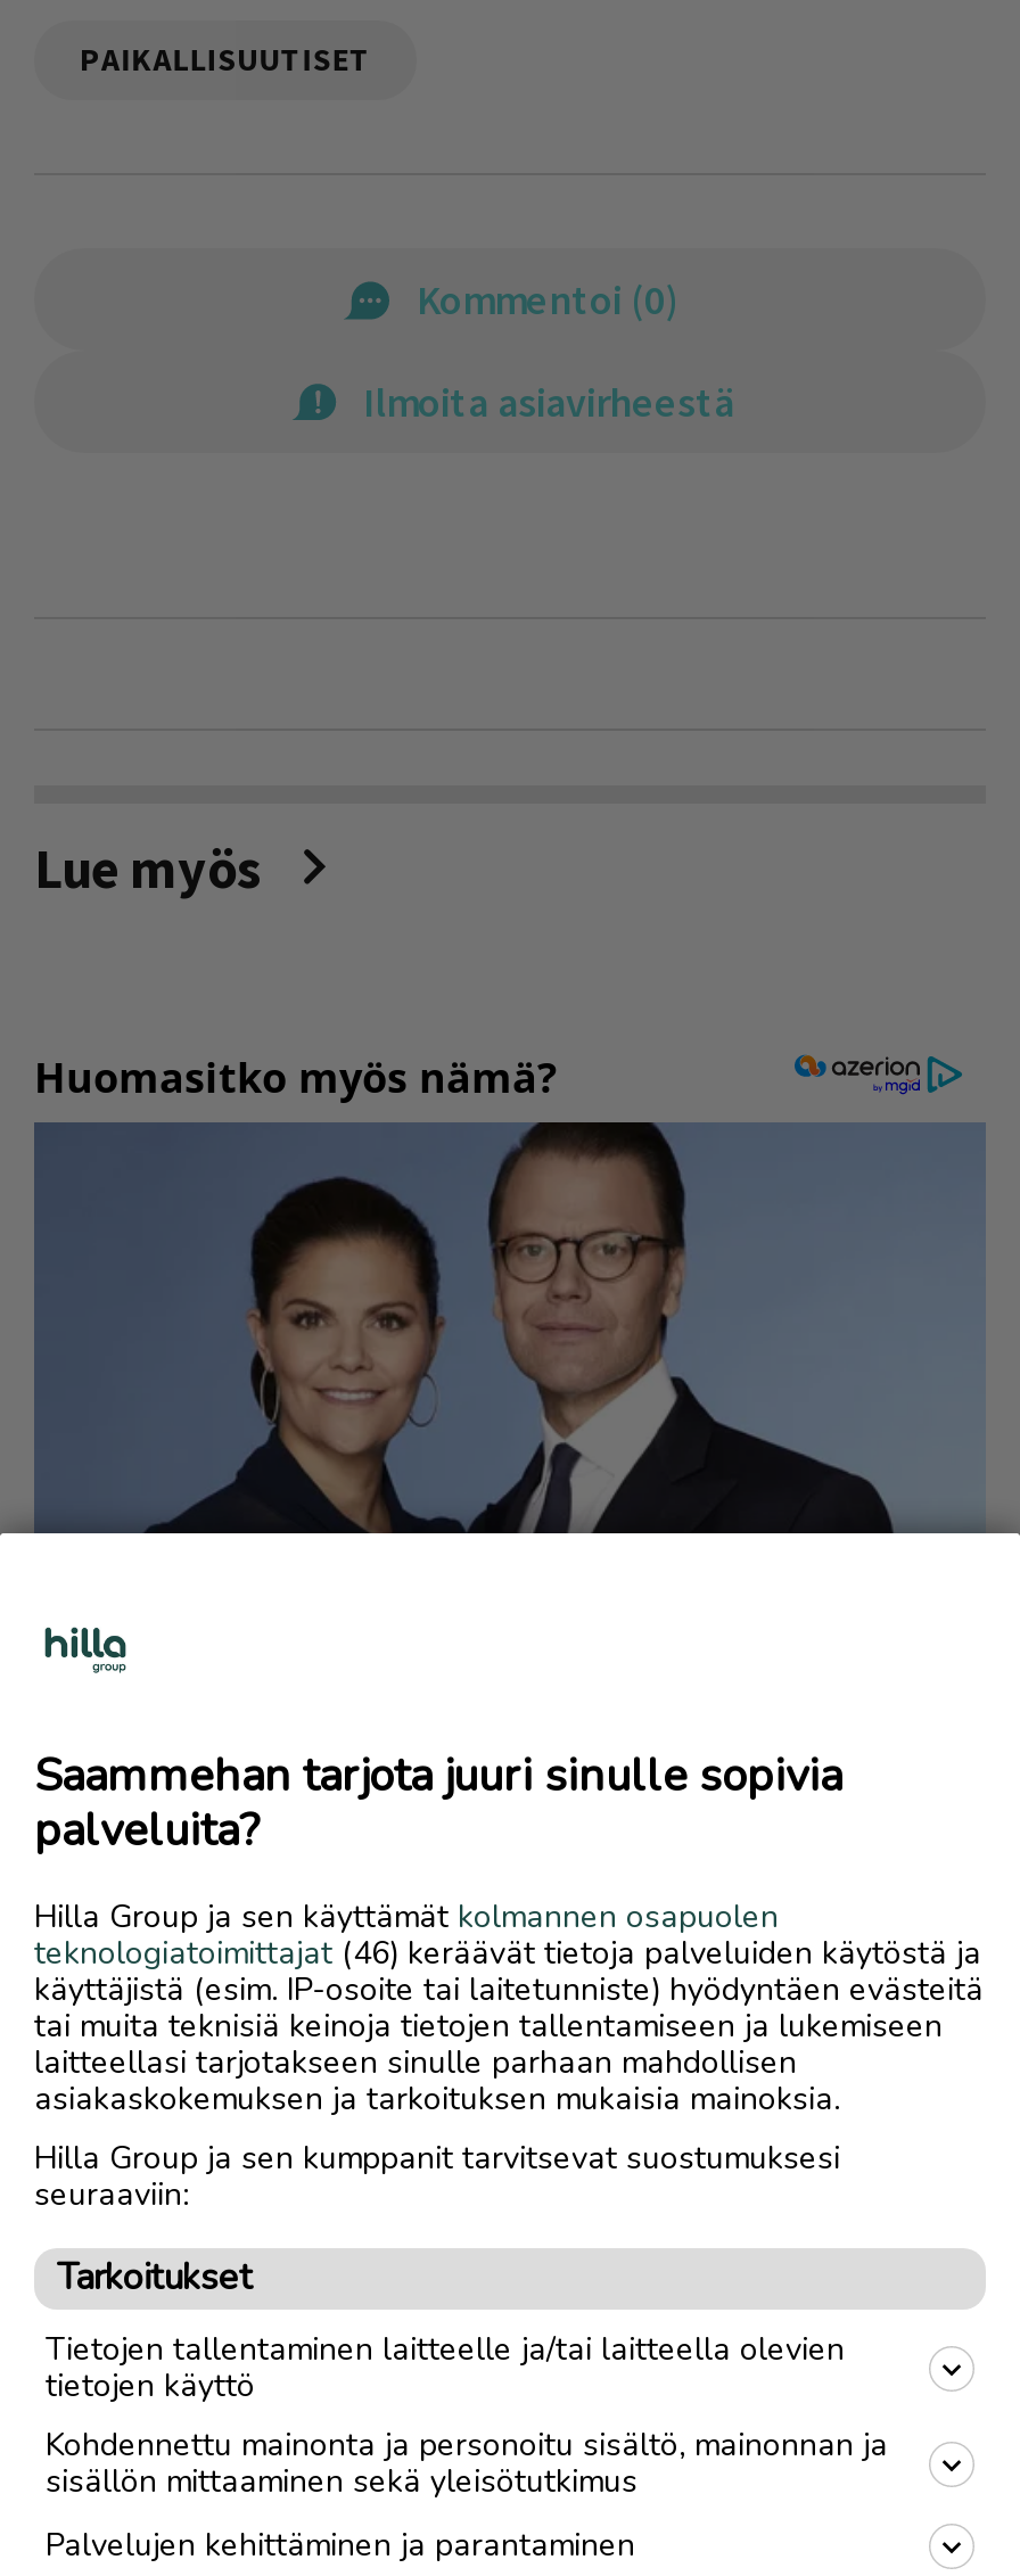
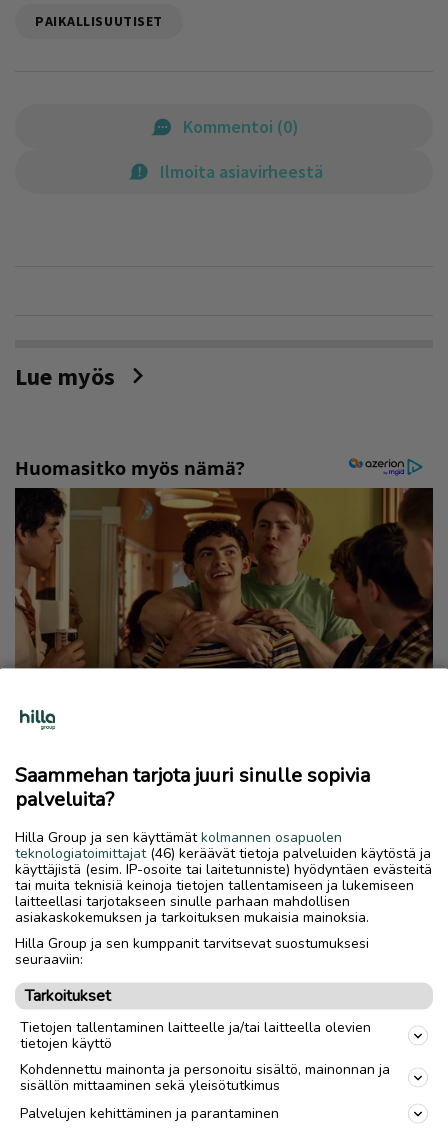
[34,1122,986,1534] [image] -> [15,488,434,669] [image]

